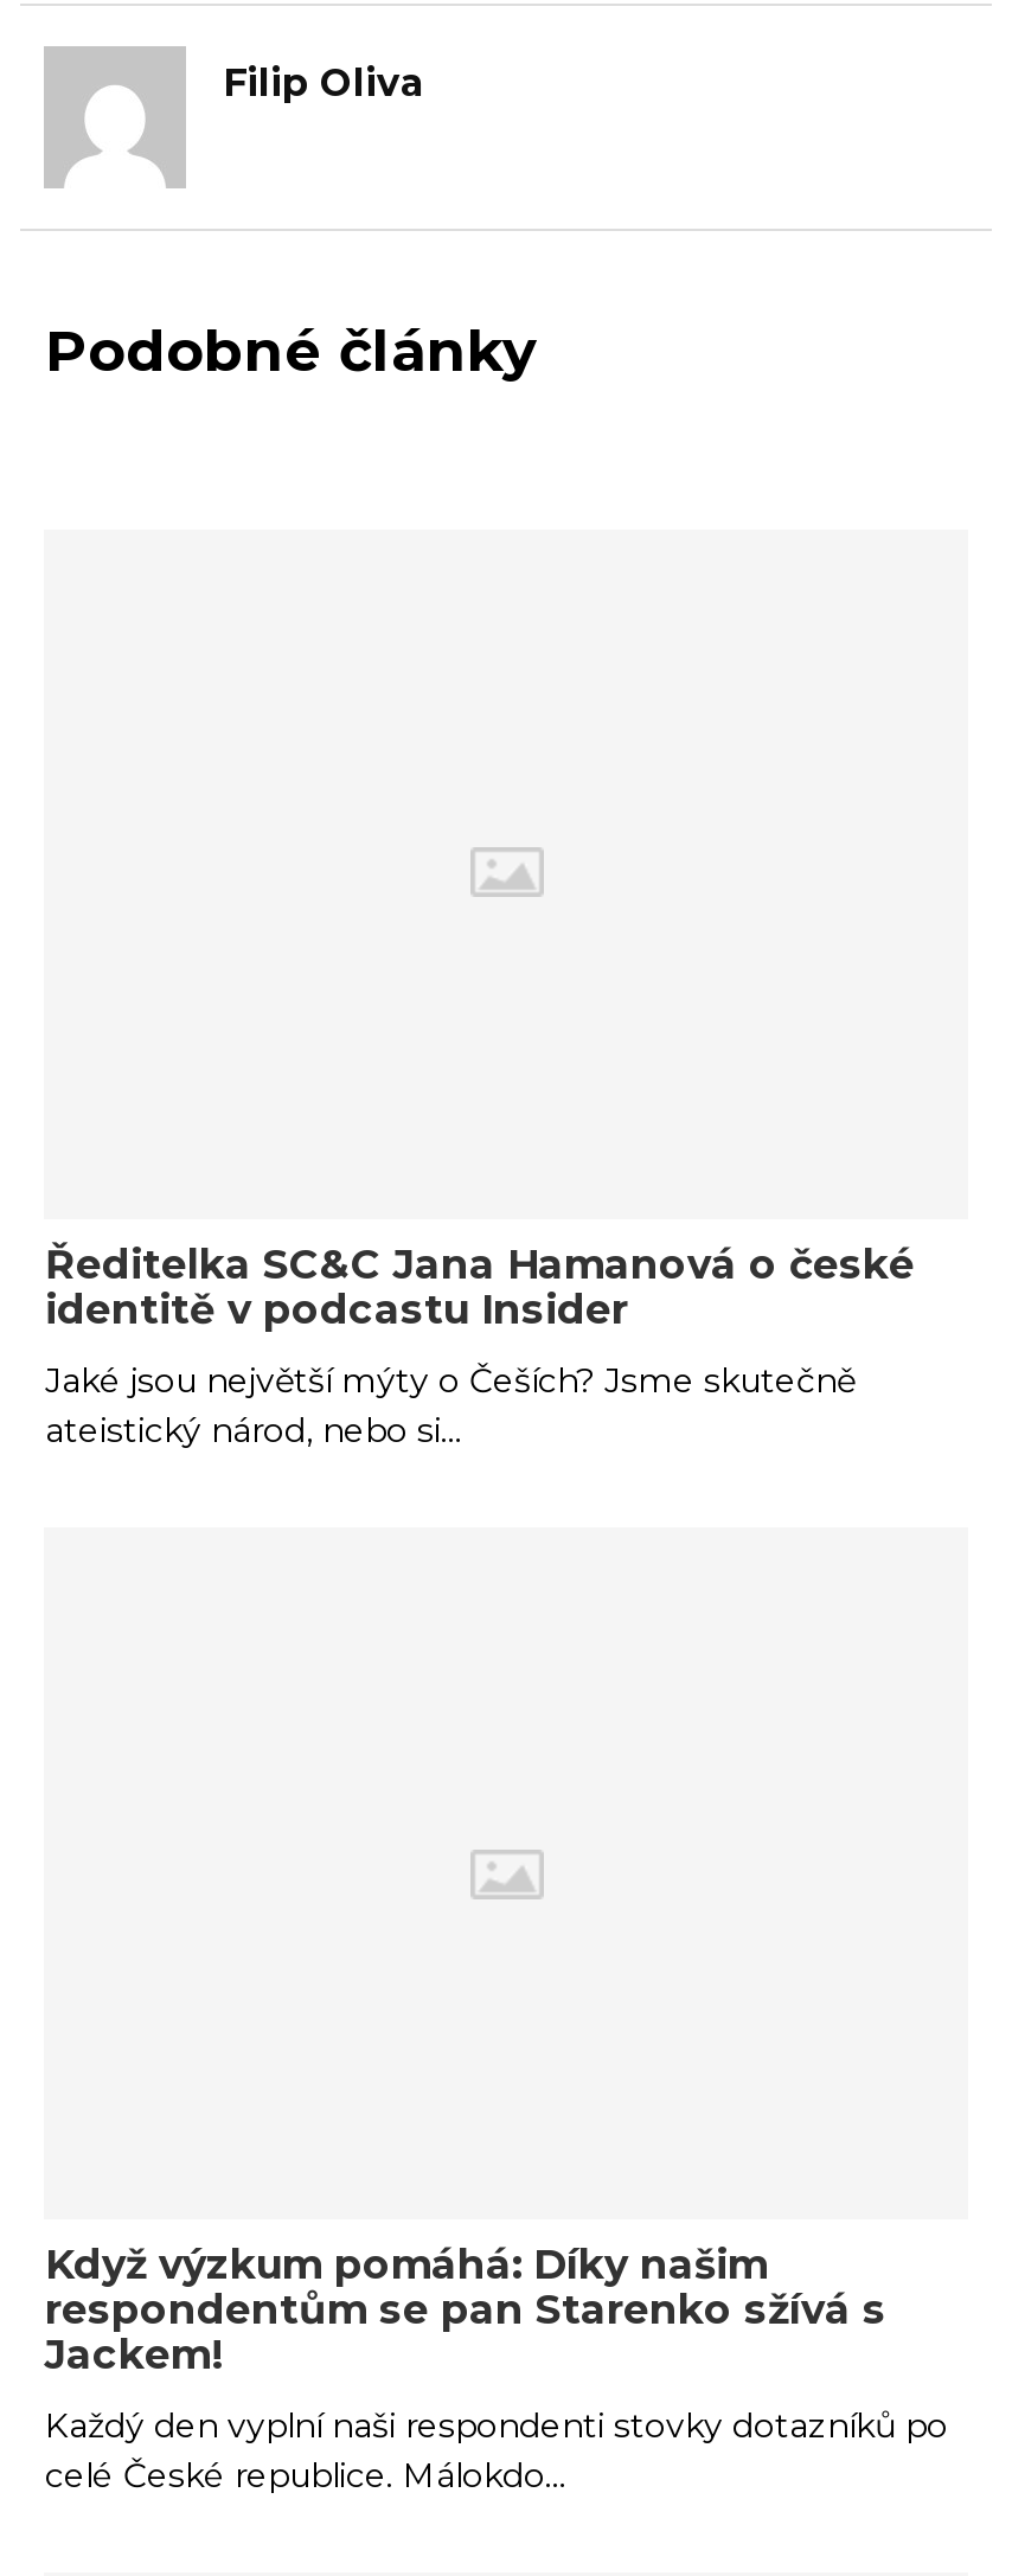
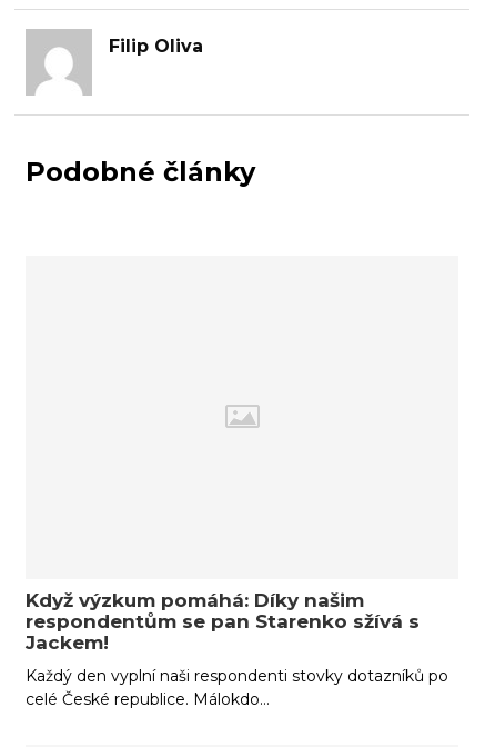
[45,1241,915,1452] Ředitelka SC&C Jana Hamanová o české | identitě v podcastu Insider | Jaké jsou největší mýty o Češích? Jsme skutečně | ateistický národ, nebo si… -> none

